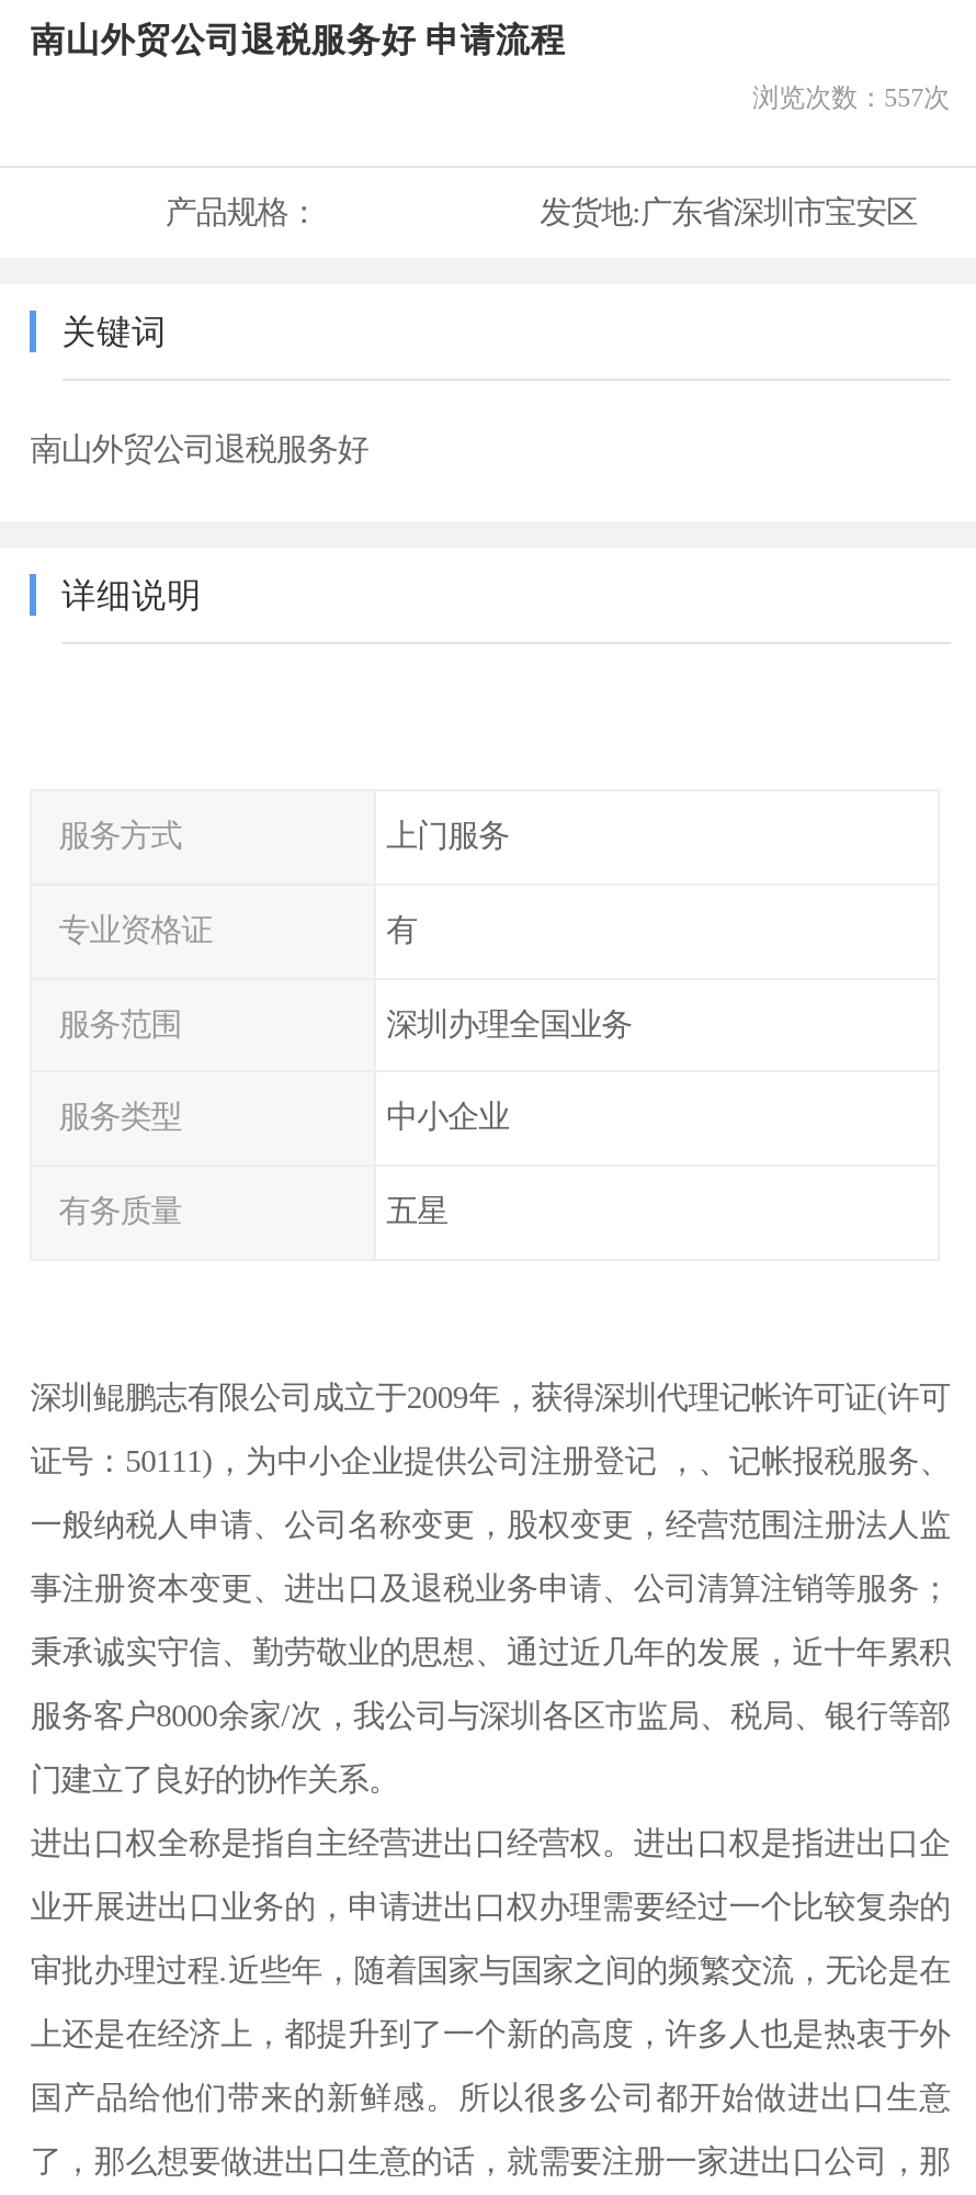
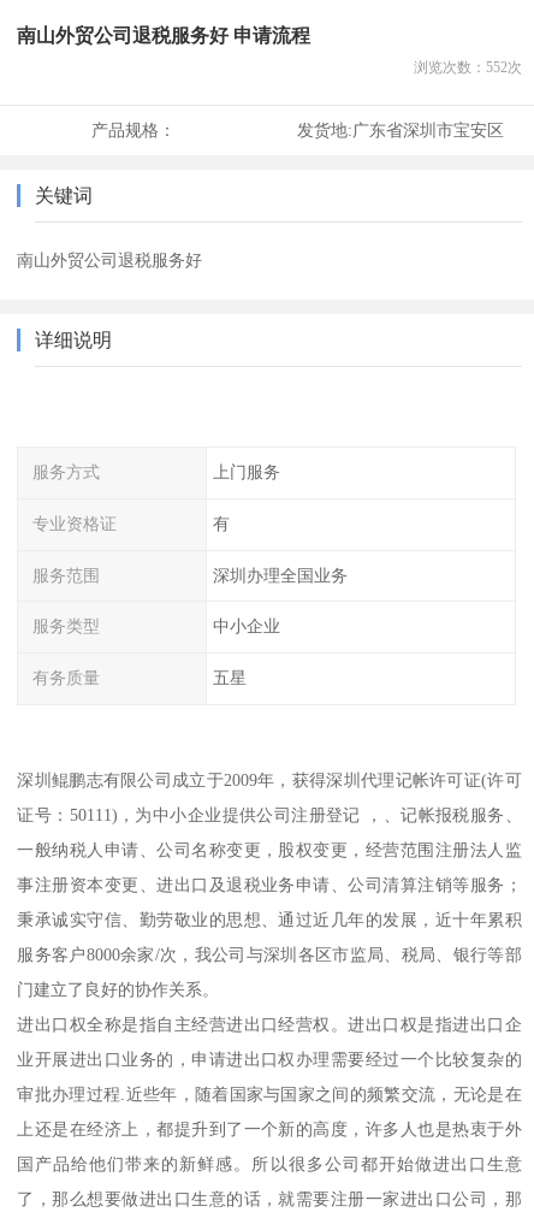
[753,83,950,113] 浏览次数：557次 -> [413,59,522,76] 浏览次数：552次

